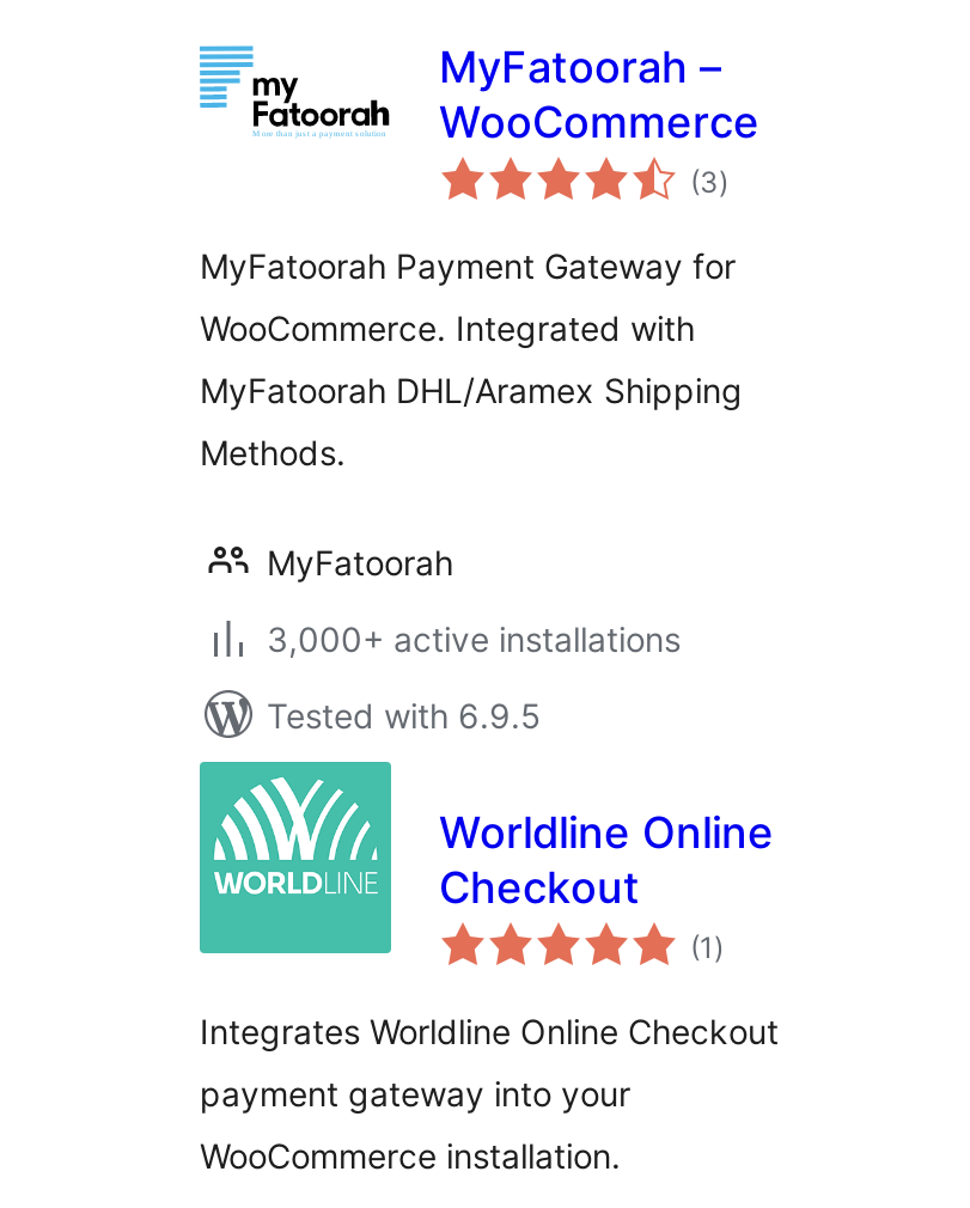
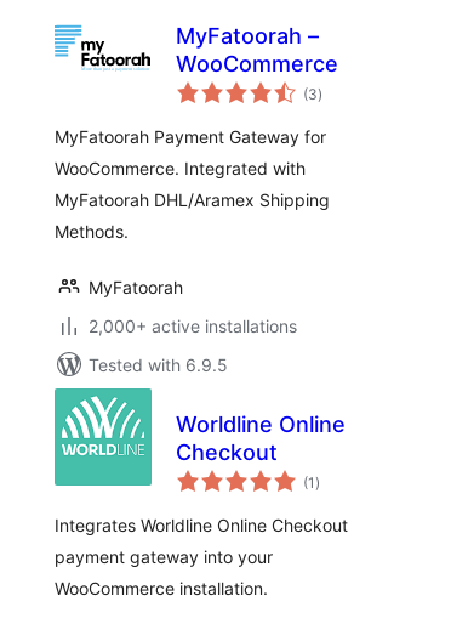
[267,618,681,659] 3,000+ active installations -> [89,316,297,336] 2,000+ active installations

